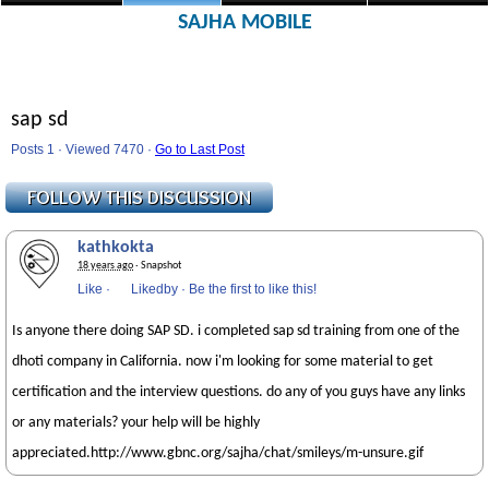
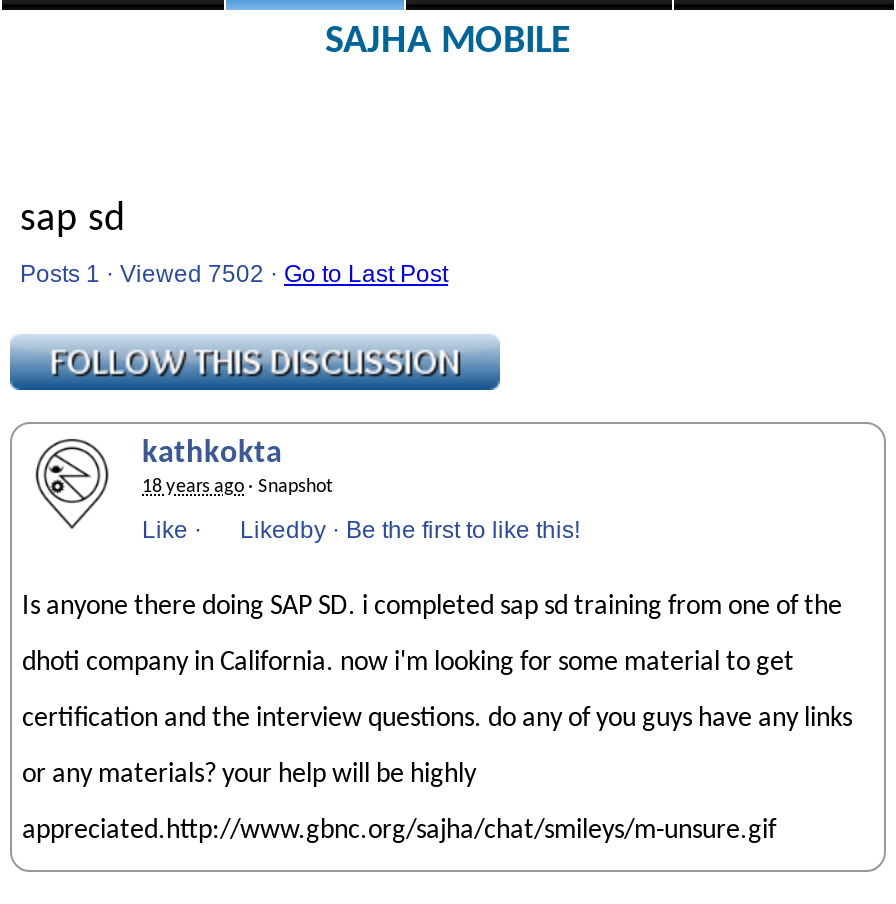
[11,142,244,157] Posts 1 · Viewed 7470 · Go to Last Post -> [20,260,448,288] Posts 1 · Viewed 7502 · Go to Last Post

